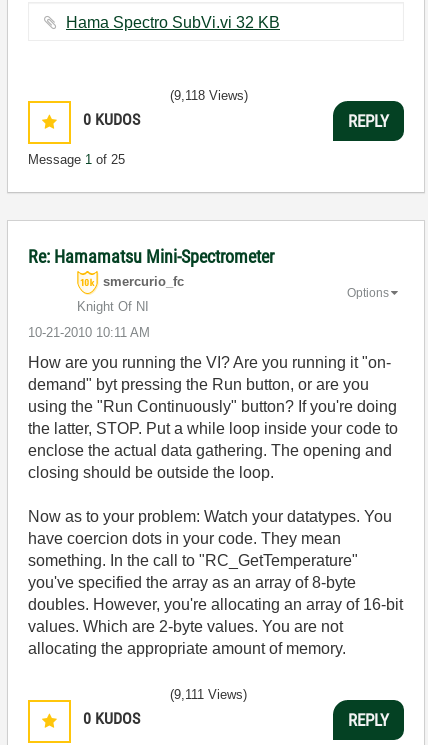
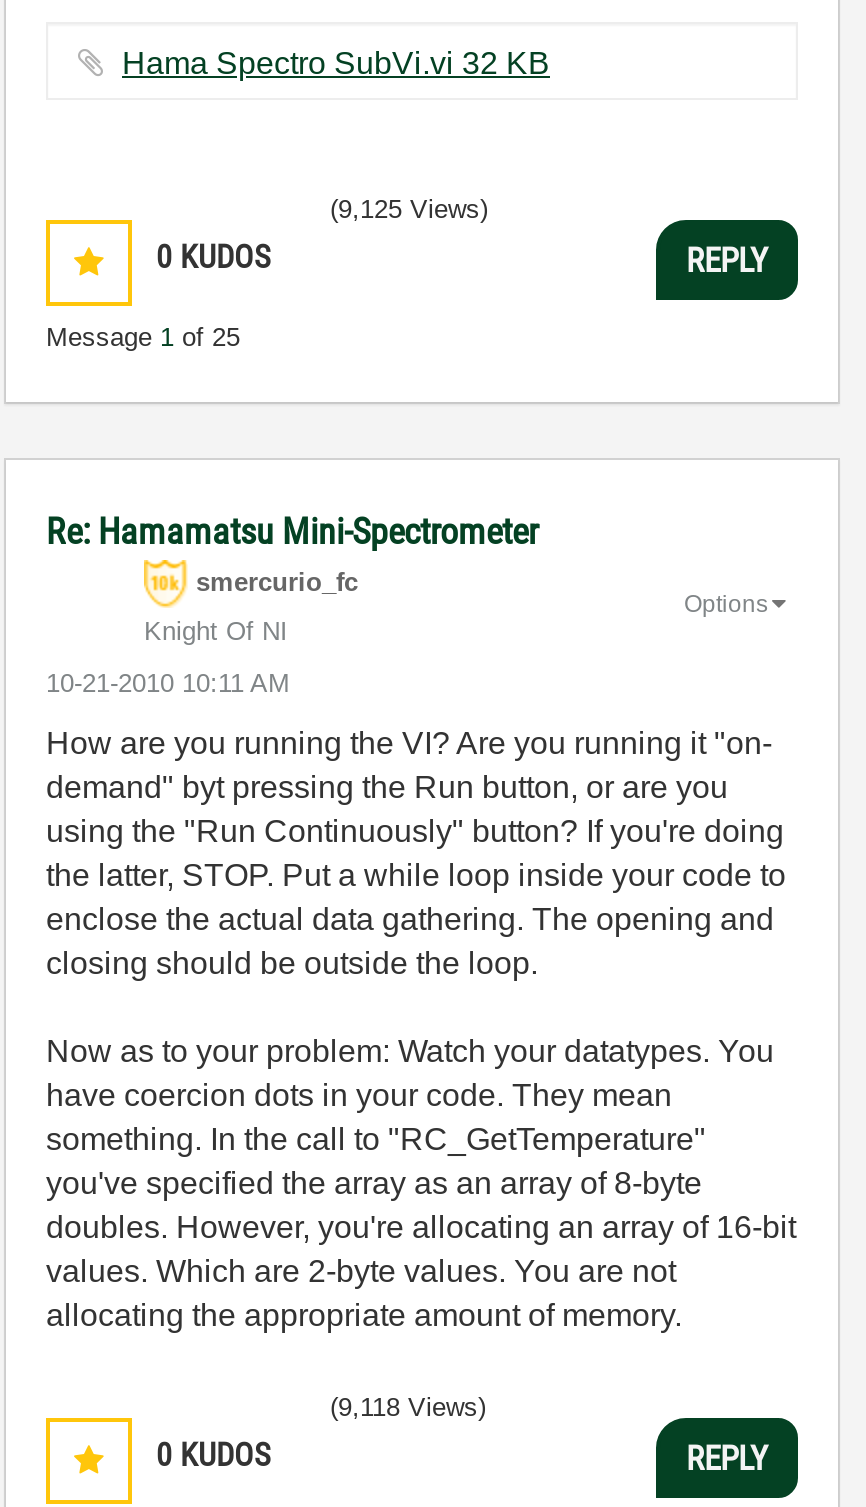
[170,88,248,103] (9,118 Views) -> [330,194,488,224] (9,125 Views)
[170,687,247,702] (9,111 Views) -> [330,1392,486,1422] (9,118 Views)

